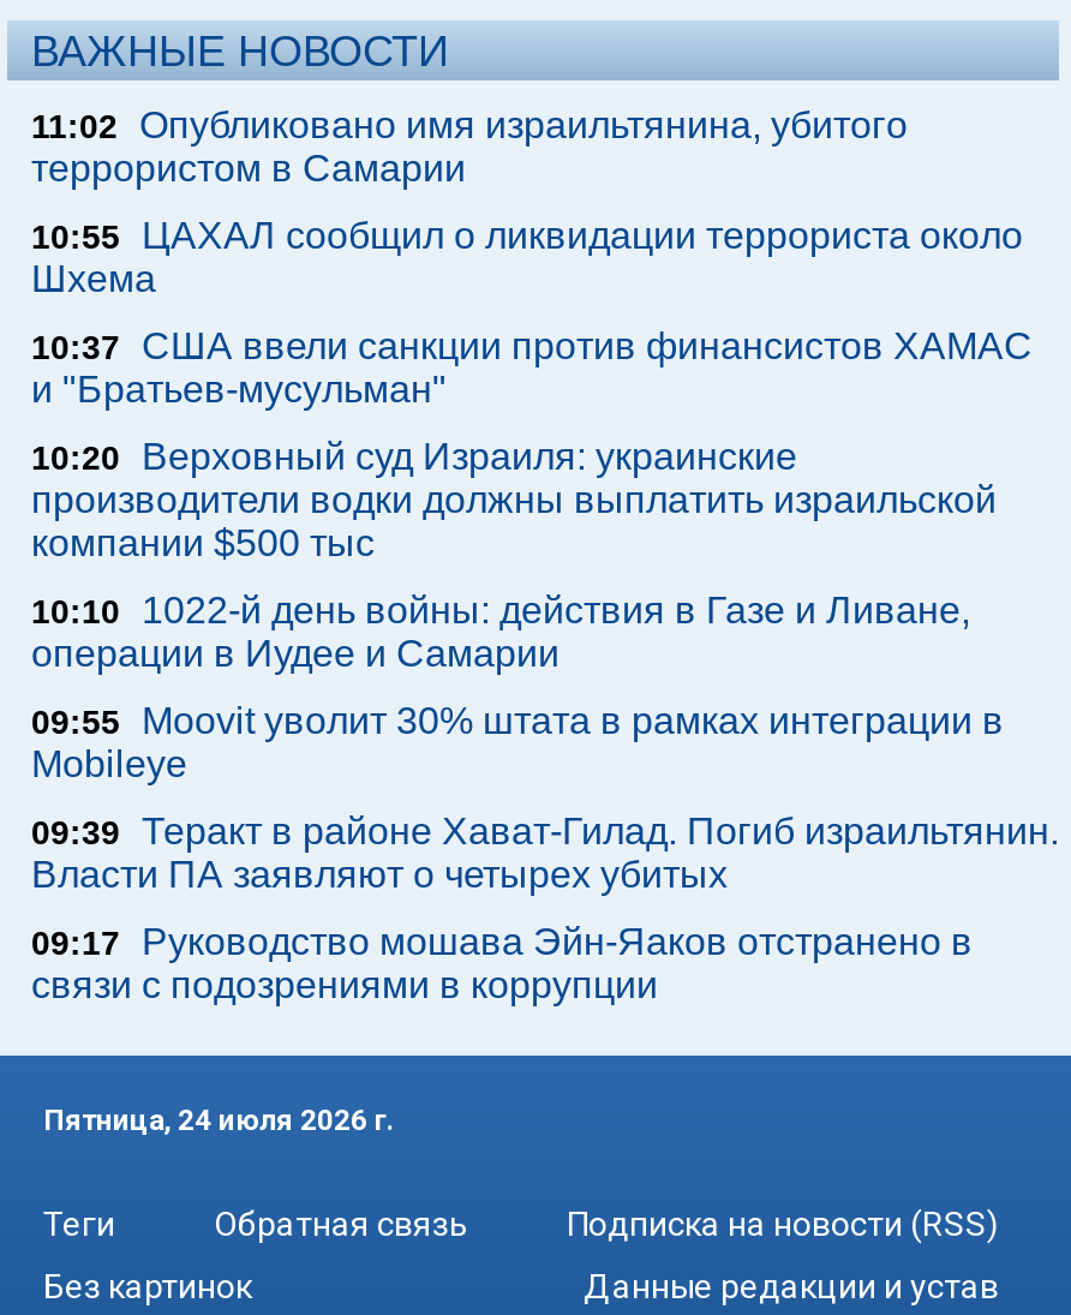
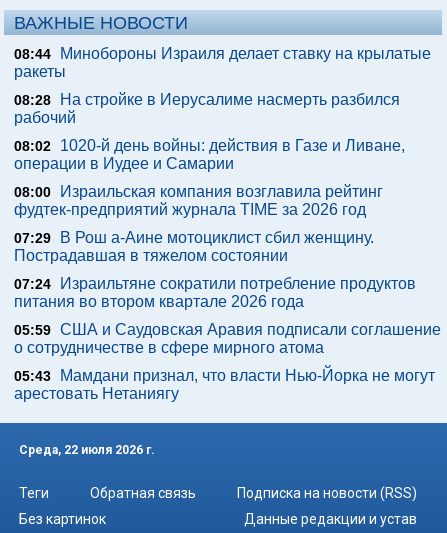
[31,104,1033,630] 11:02 Опубликовано имя израильтянина, убитого | террористом в Самарии | 10:55 ЦАХАЛ сообщил о ликвидации террориста около | Шхема | 10:37 США ввели санкции против финансистов ХАМАС | и "Братьев-мусульман" | 10:20 Верховный суд Израиля: украинские | производители водки должны выплатить израильской | компании $500 тыс | 10:10 1022-й день войны: действия в Газе и Ливане, -> [14,45,431,154] 08:44 Минобороны Израиля делает ставку на крылатые | ракеты | 08:28 На стройке в Иерусалиме насмерть разбился | рабочий | 08:02 1020-й день войны: действия в Газе и Ливане,
moved [31,633,560,673] -> [14,155,234,172]: операции в Иудее и Самарии
[31,700,1059,1137] 09:55 Moovit уволит 30% штата в рамках интеграции в | Mobileye | 09:39 Теракт в районе Хават-Гилад. Погиб израильтянин. | Власти ПА заявляют о четырех убитых | 09:17 Руководство мошава Эйн-Яаков отстранено в | связи с подозрениями в коррупции | Пятница, 24 июля 2026 г. -> [14,183,441,457] 08:00 Израильская компания возглавила рейтинг | фудтек-предприятий журнала TIME за 2026 год | 07:29 В Рош а-Аине мотоциклист сбил женщину. | Пострадавшая в тяжелом состоянии | 07:24 Израильтяне сократили потребление продуктов | питания во втором квартале 2026 года | 05:59 США и Саудовская Аравия подписали соглашение | о сотрудничестве в сфере мирного атома | 05:43 Мамдани признал, что власти Нью-Йорка не могут | арестовать Нетаниягу | Среда, 22 июля 2026 г.

